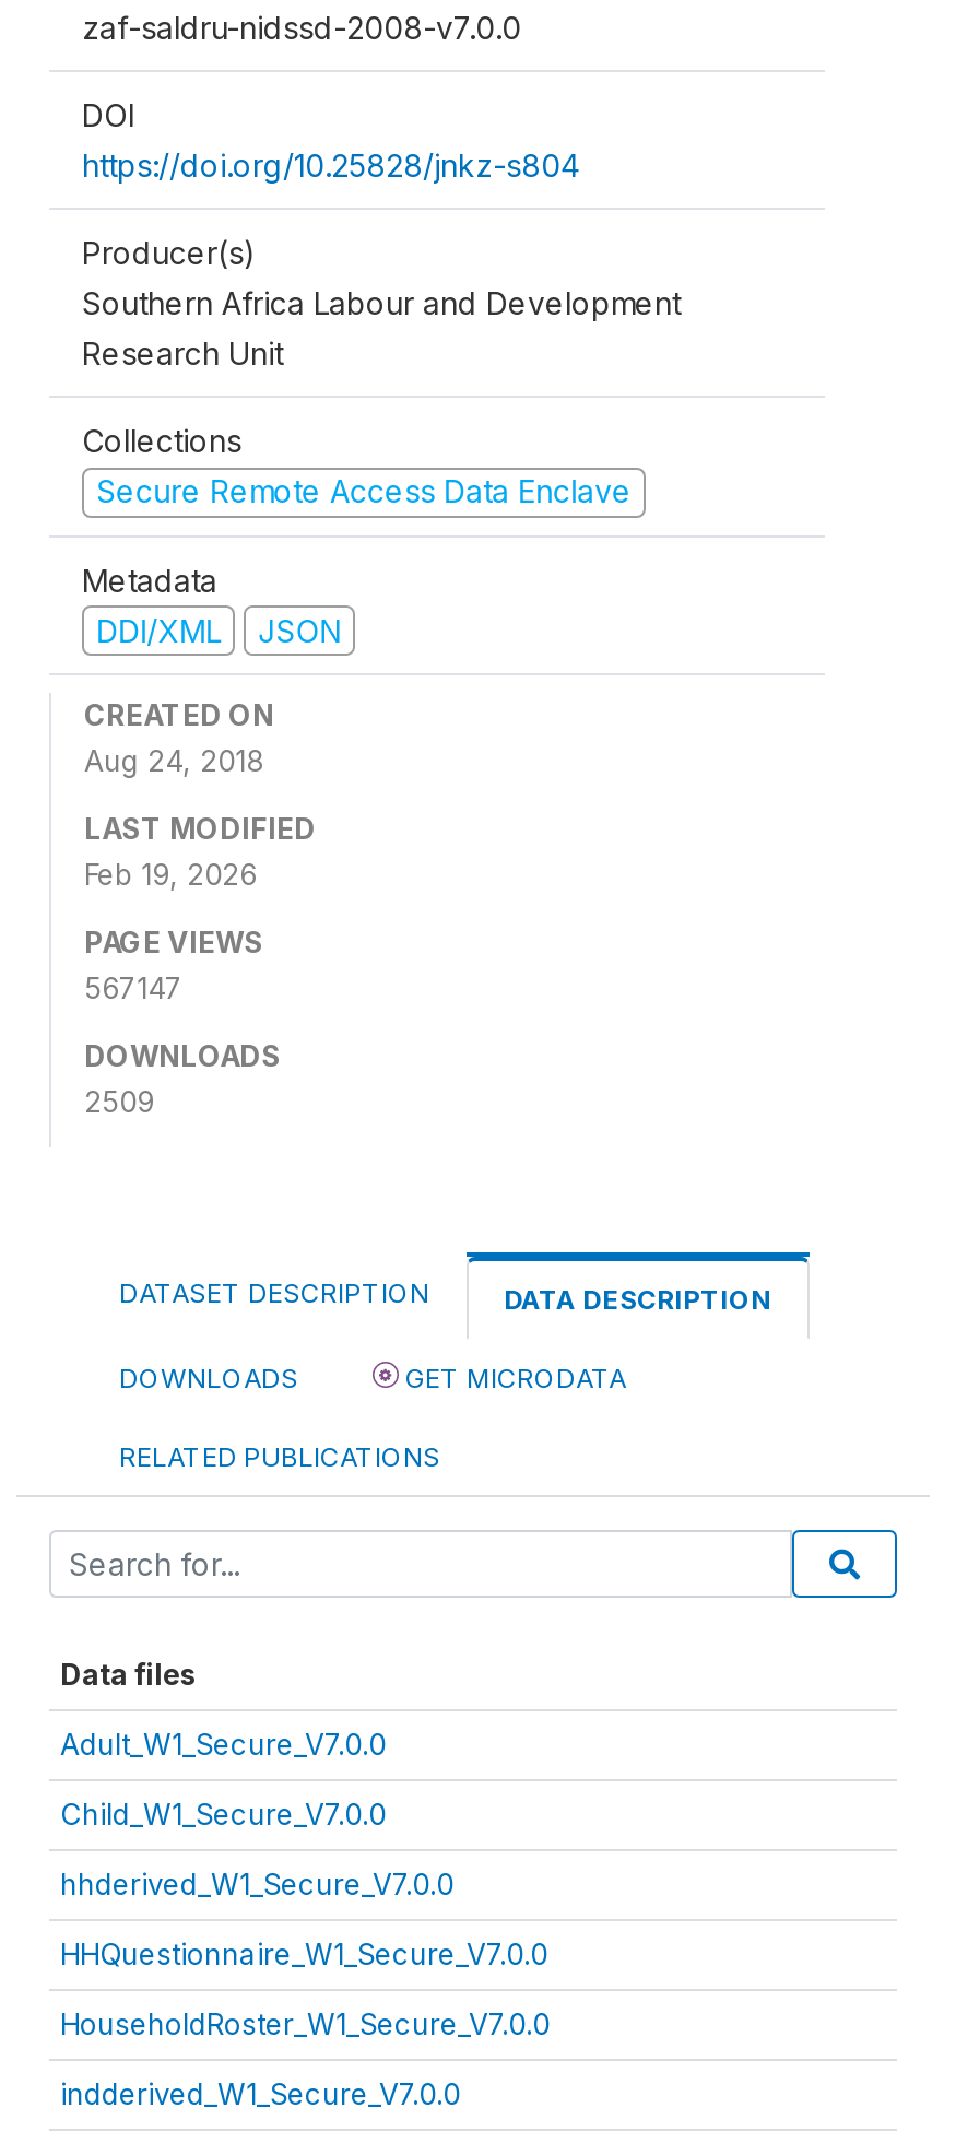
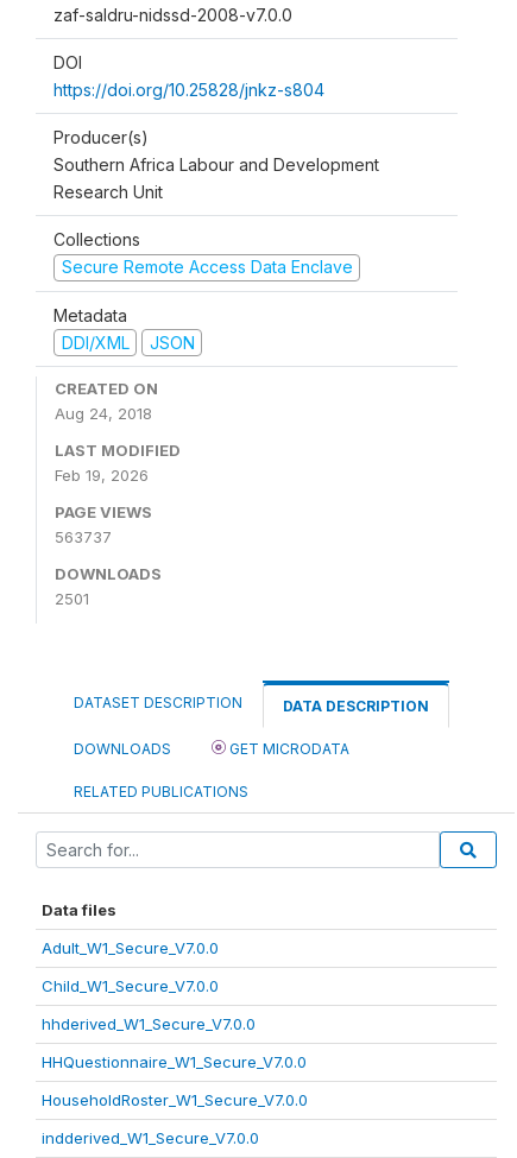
[84,970,182,1005] 567147 -> [55,527,112,546] 563737
[84,1084,154,1119] 2509 -> [55,589,89,608] 2501

